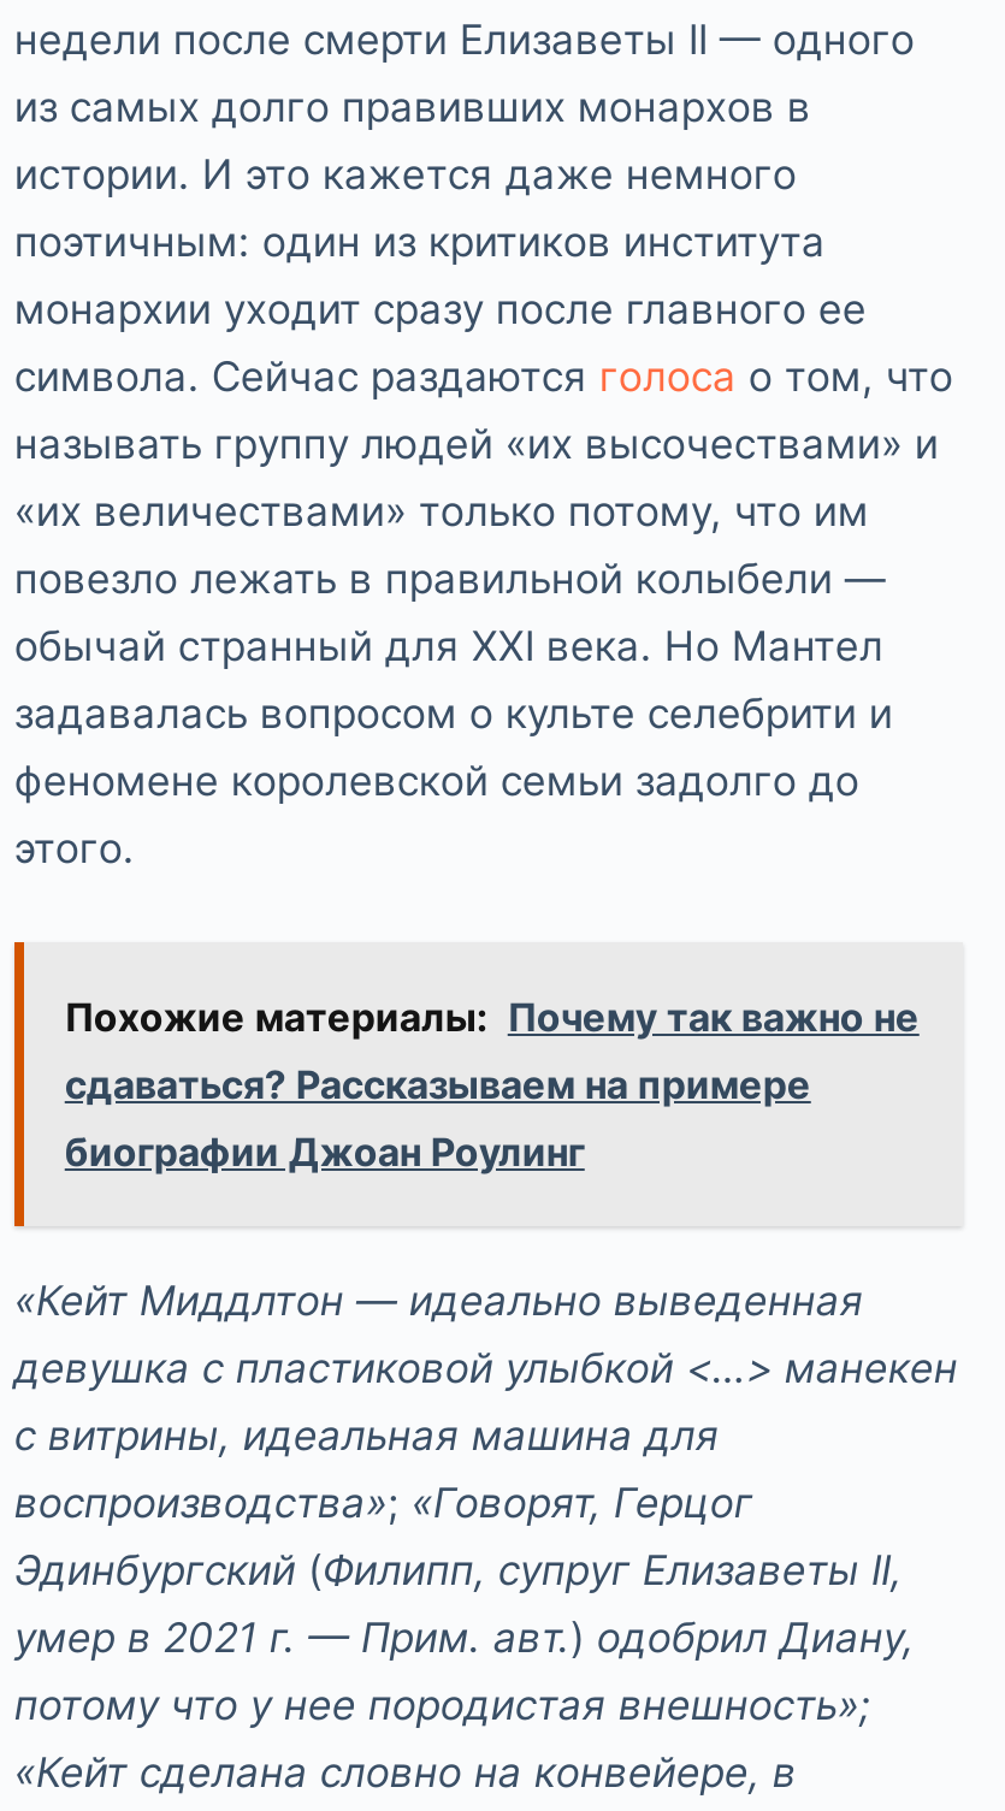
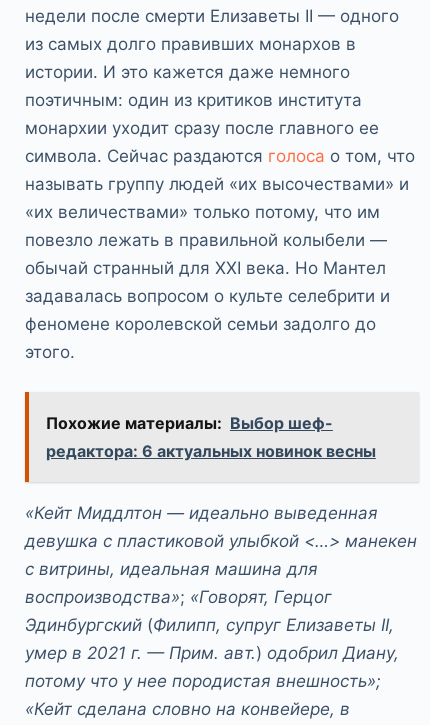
[65,993,919,1176] Похожие материалы: Почему так важно не | сдаваться? Рассказываем на примере | биографии Джоан Роулинг -> [46,413,376,461] Похожие материалы: Выбор шеф- | редактора: 6 актуальных новинок весны

